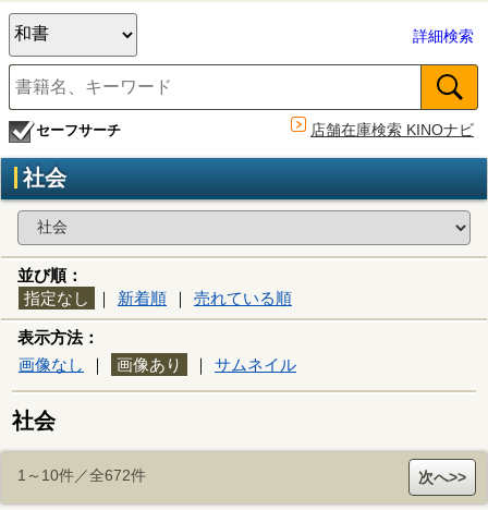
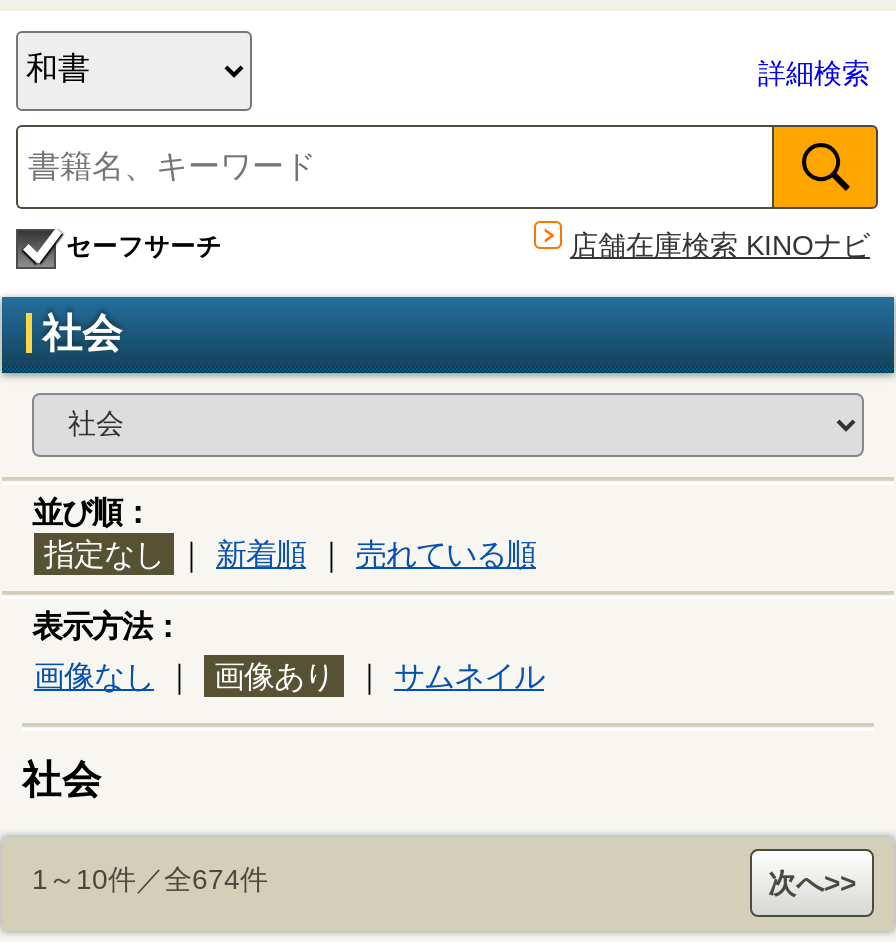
[17,466,146,484] 1～10件／全672件 -> [32,863,268,895] 1～10件／全674件

